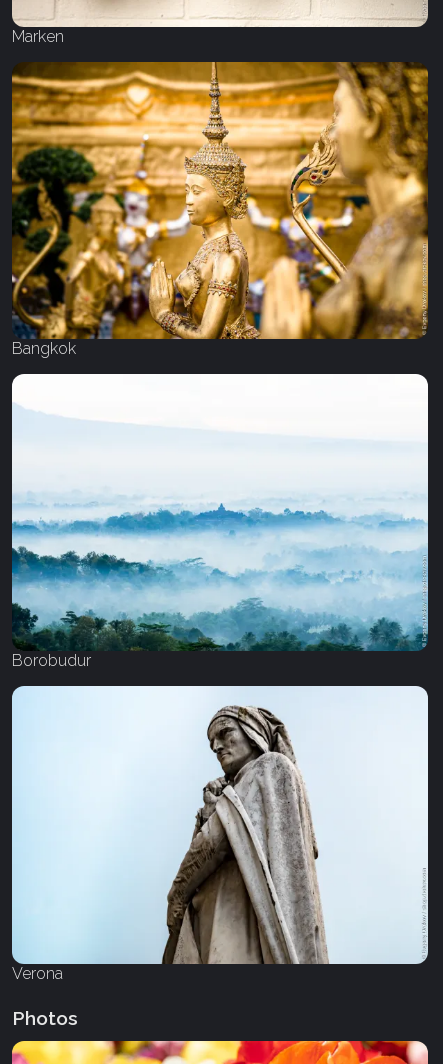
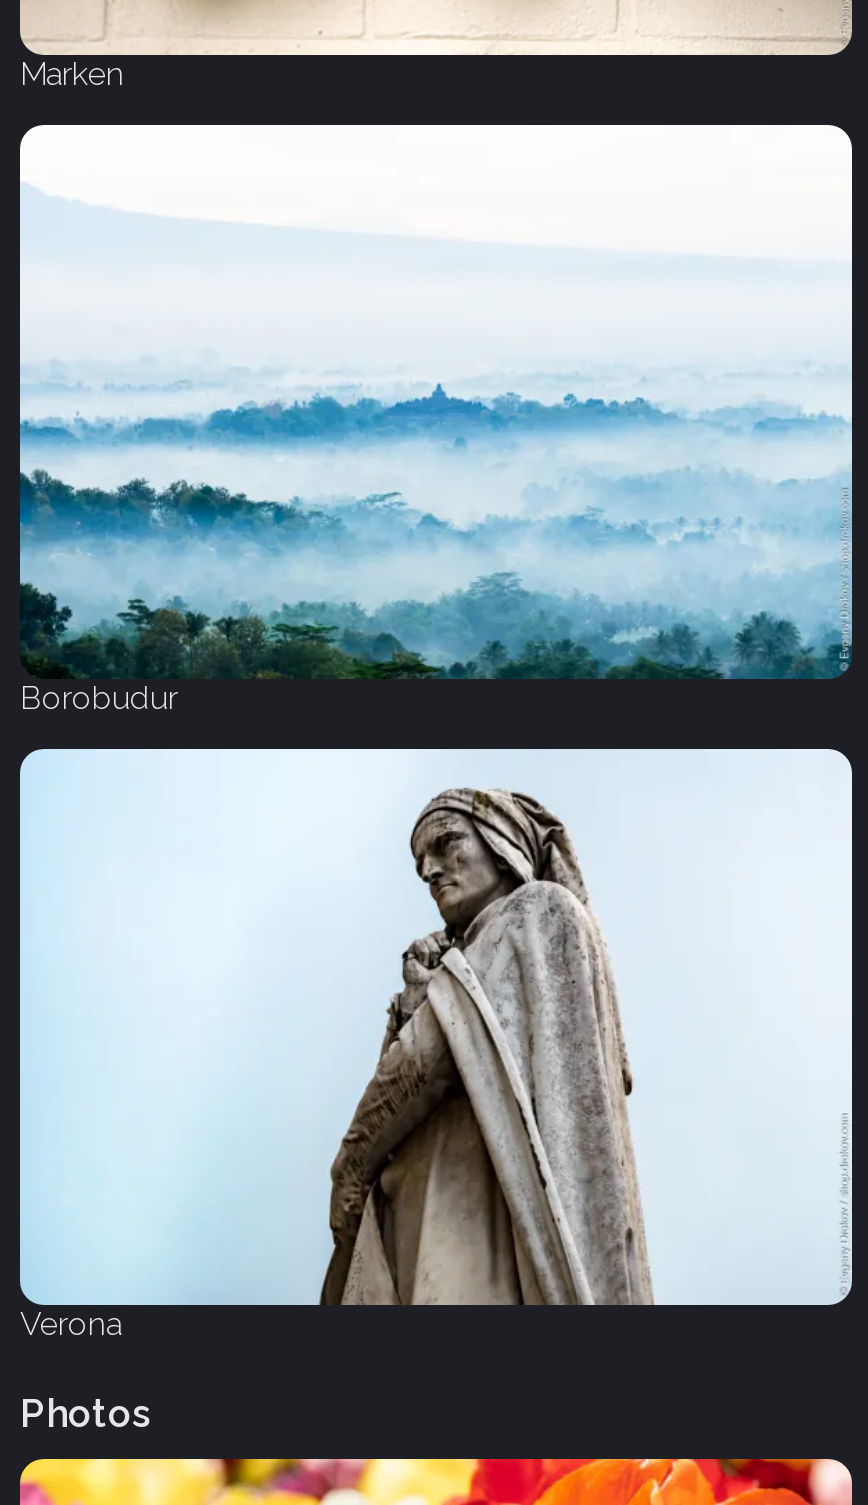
[11,61,429,358] [image] | Bangkok -> none

